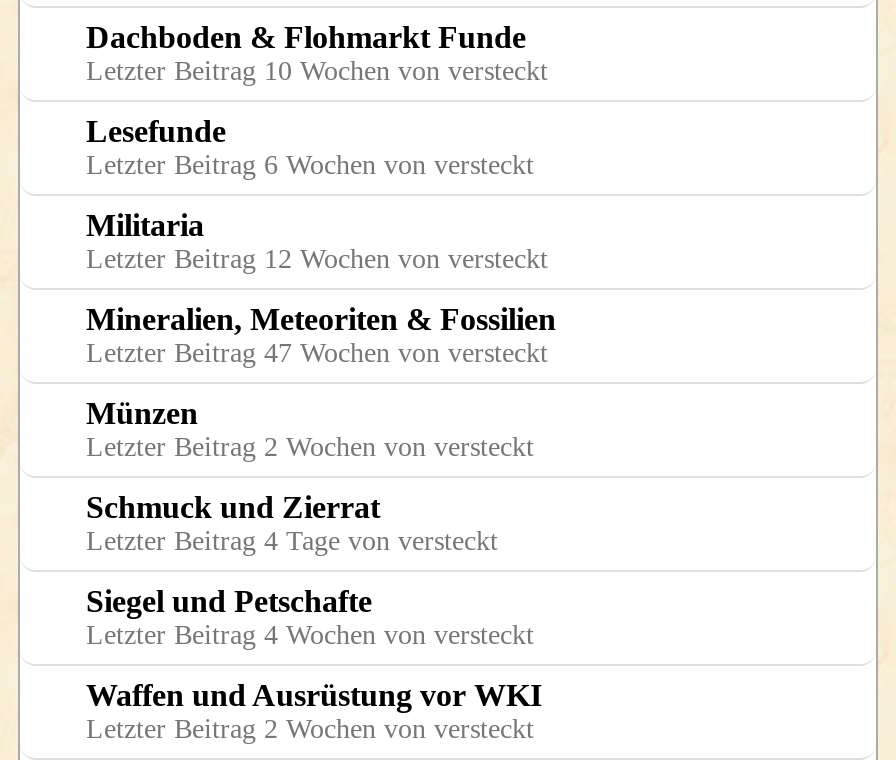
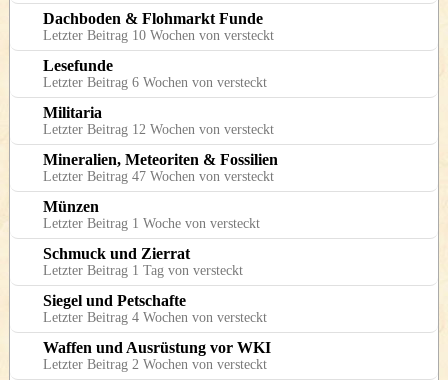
[86,432,534,462] Letzter Beitrag 2 Wochen von versteckt -> [43,216,260,231] Letzter Beitrag 1 Woche von versteckt
[86,526,498,556] Letzter Beitrag 4 Tage von versteckt -> [43,263,243,278] Letzter Beitrag 1 Tag von versteckt

